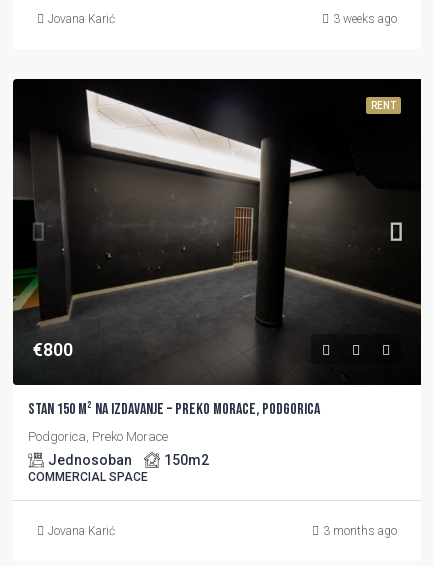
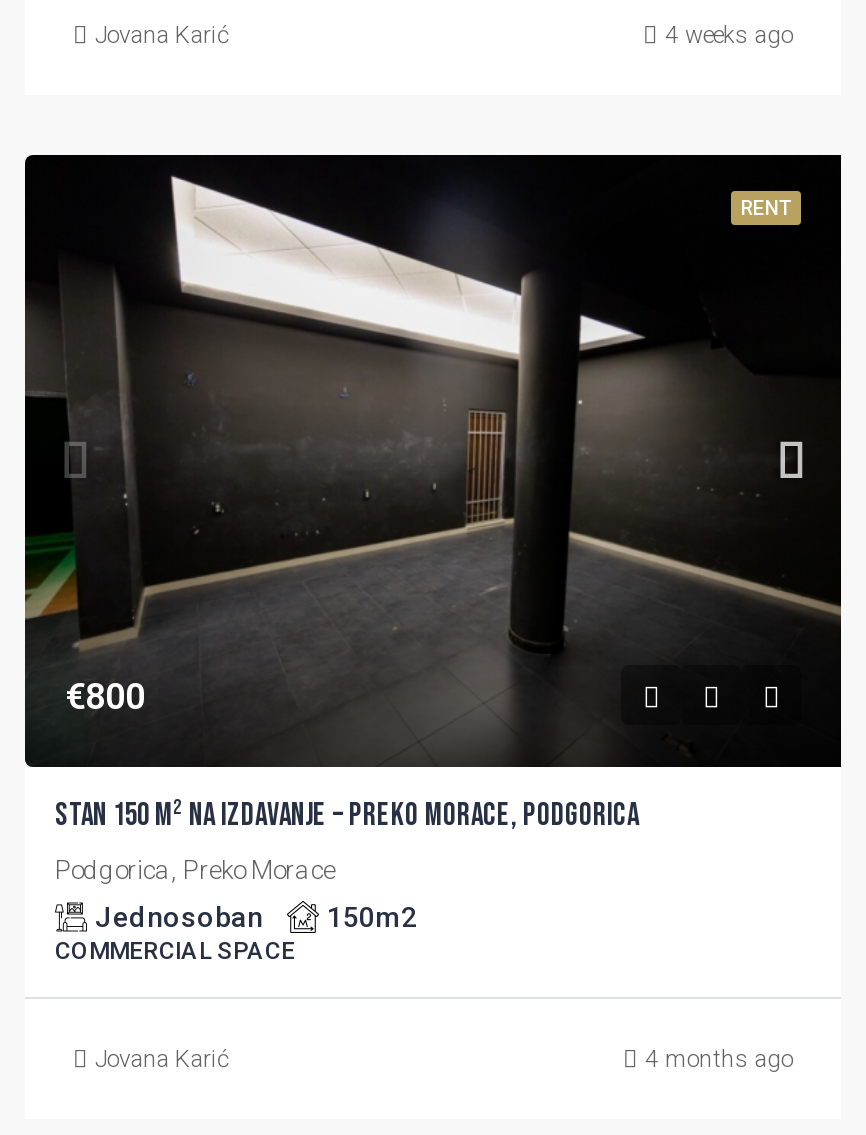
[333,12,397,26] 3 weeks ago -> [665,20,793,48] 4 weeks ago
[323,524,397,538] 3 months ago -> [645,1044,793,1072] 4 months ago

